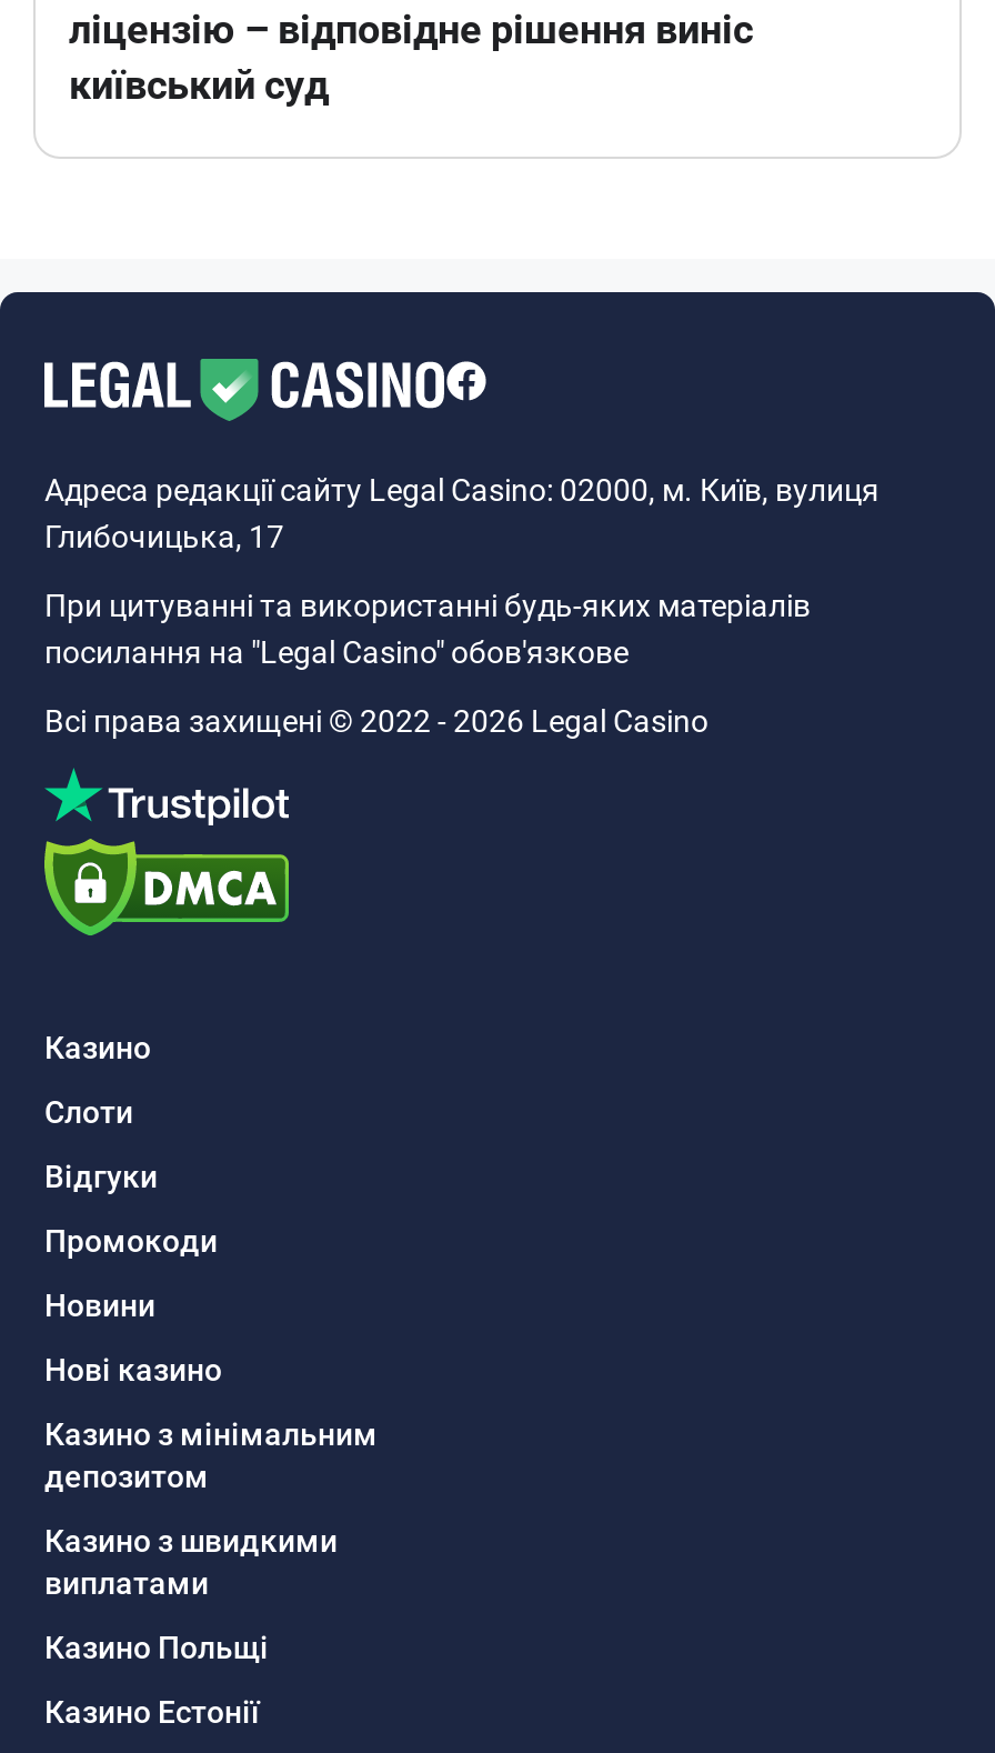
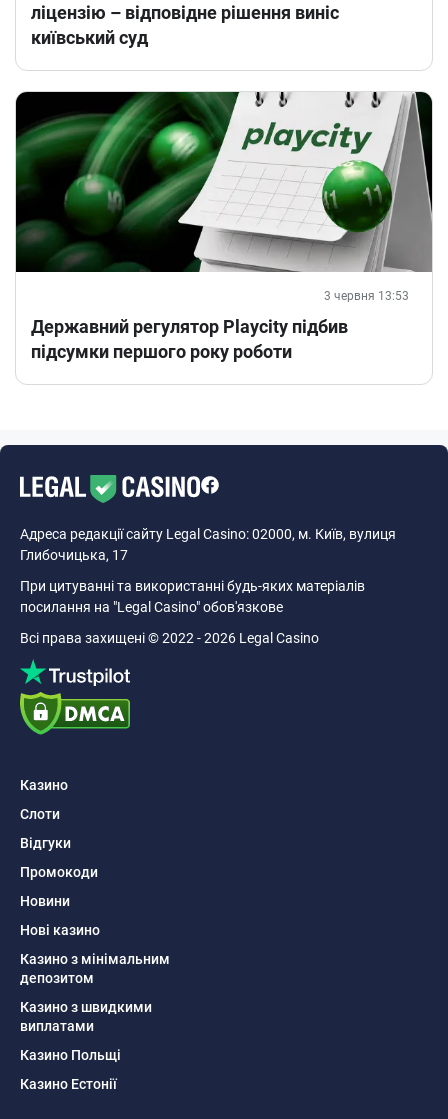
none -> [15,91,433,362] [image] | 3 червня 13:53 | Державний регулятор Playcity підбив | підсумки першого року роботи

